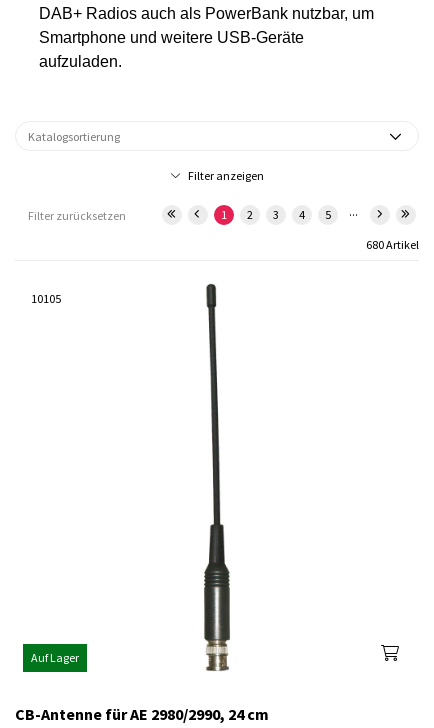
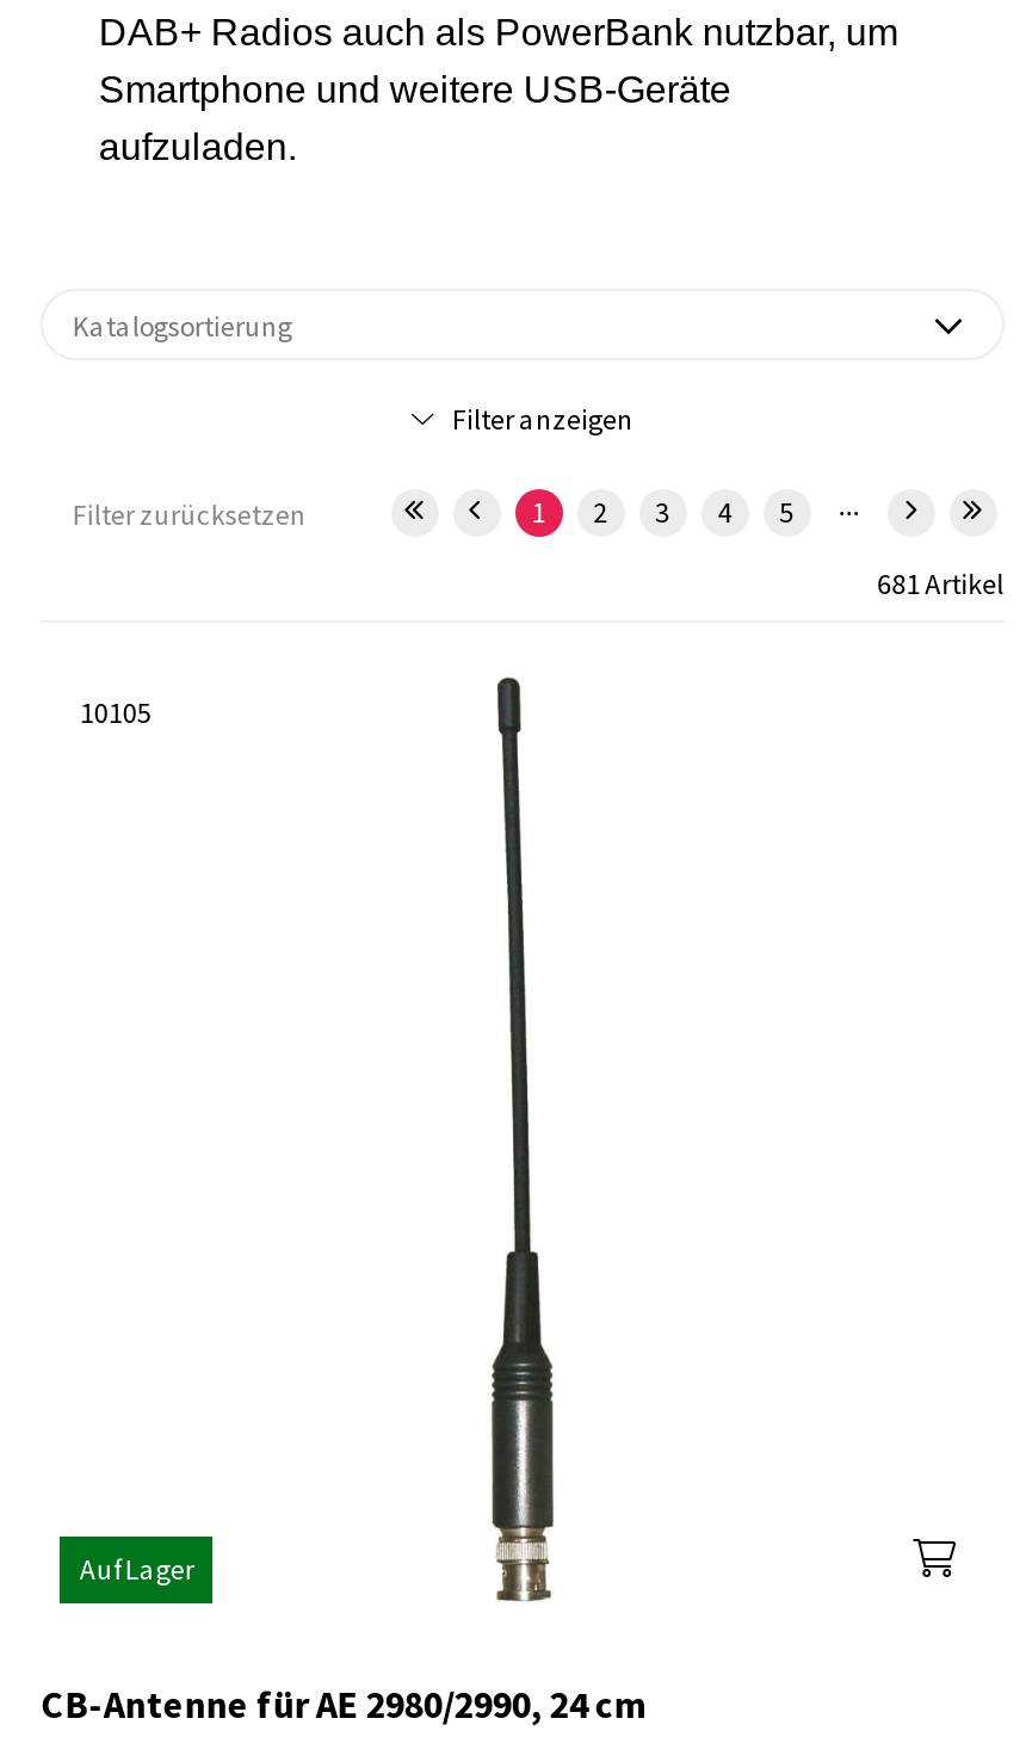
[366,237,419,252] 680 Artikel -> [877,565,1004,601] 681 Artikel

